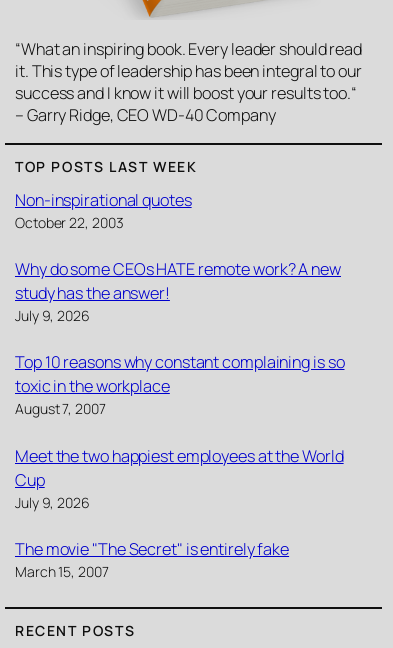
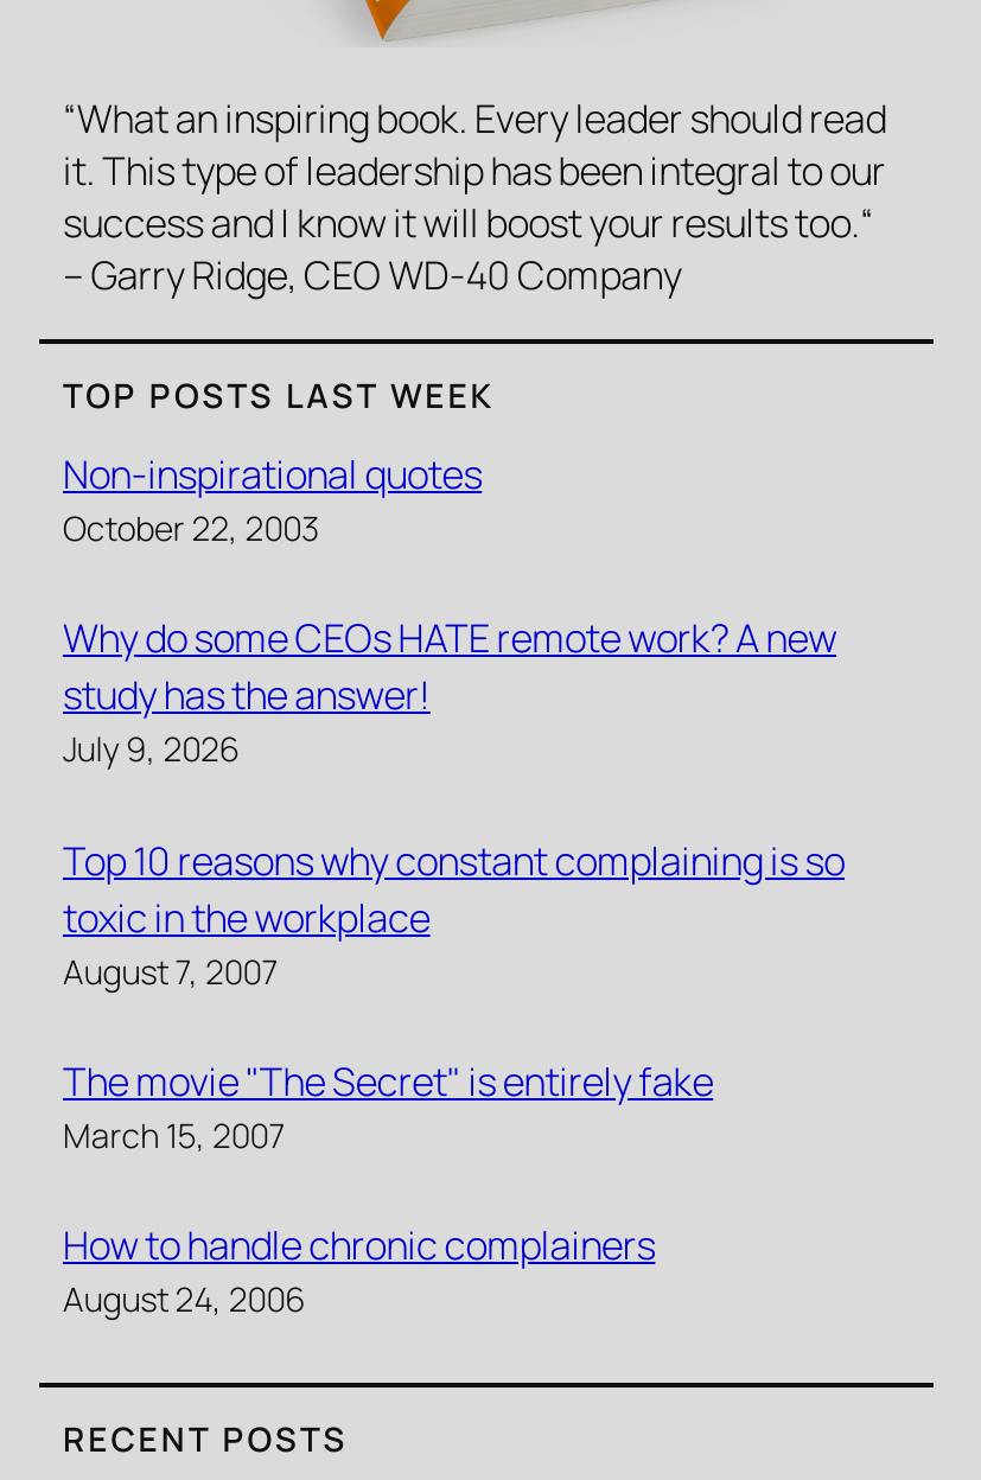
[15,445,344,512] Meet the two happiest employees at the World | Cup | July 9, 2026 -> none
moved [15,538,289,581] -> [63,1055,713,1157]: The movie "The Secret" is entirely fake | March 15, 2007
none -> [63,1220,655,1322] How to handle chronic complainers | August 24, 2006

